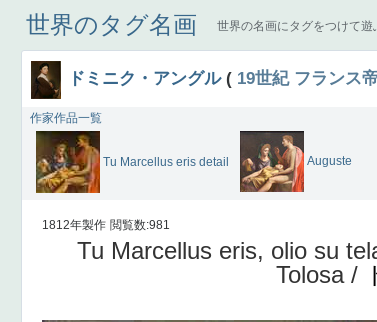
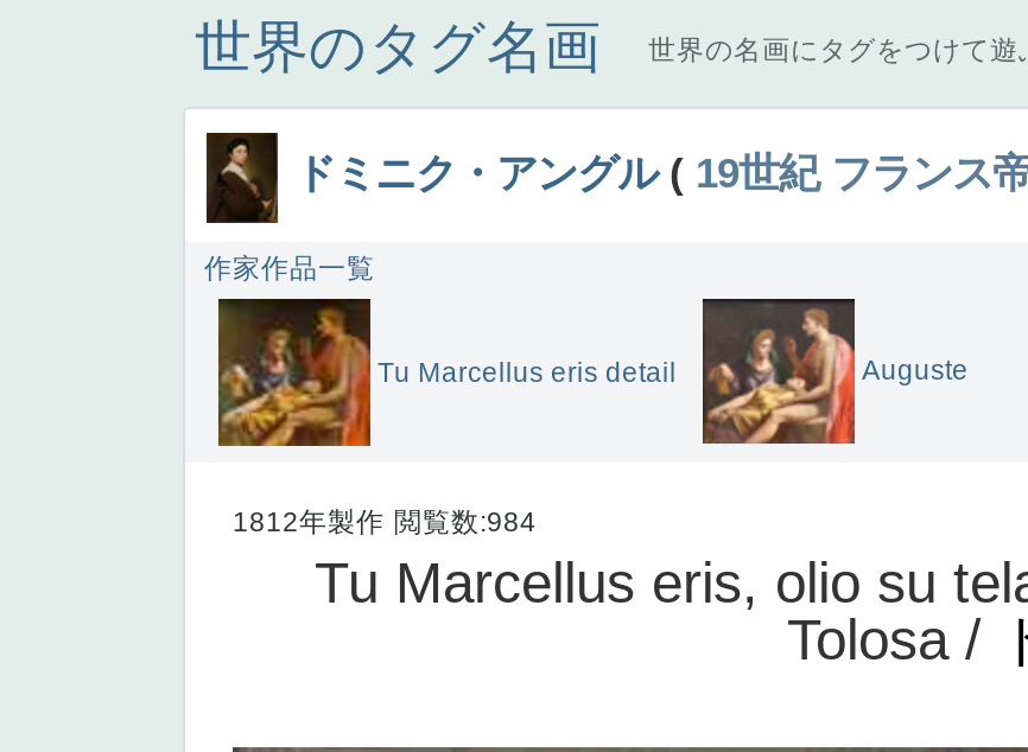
[42,218,170,230] 1812年製作閲覧数:981 -> [233,506,537,535] 1812年製作閲覧数:984

